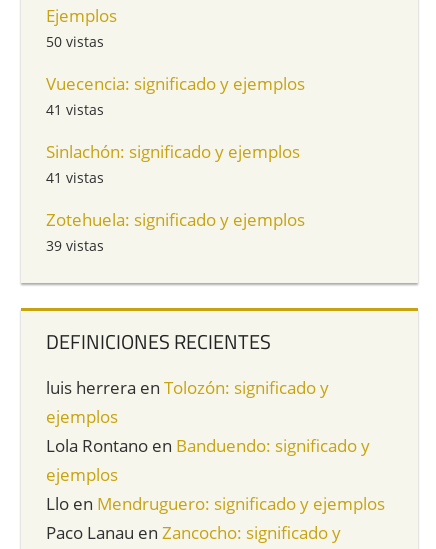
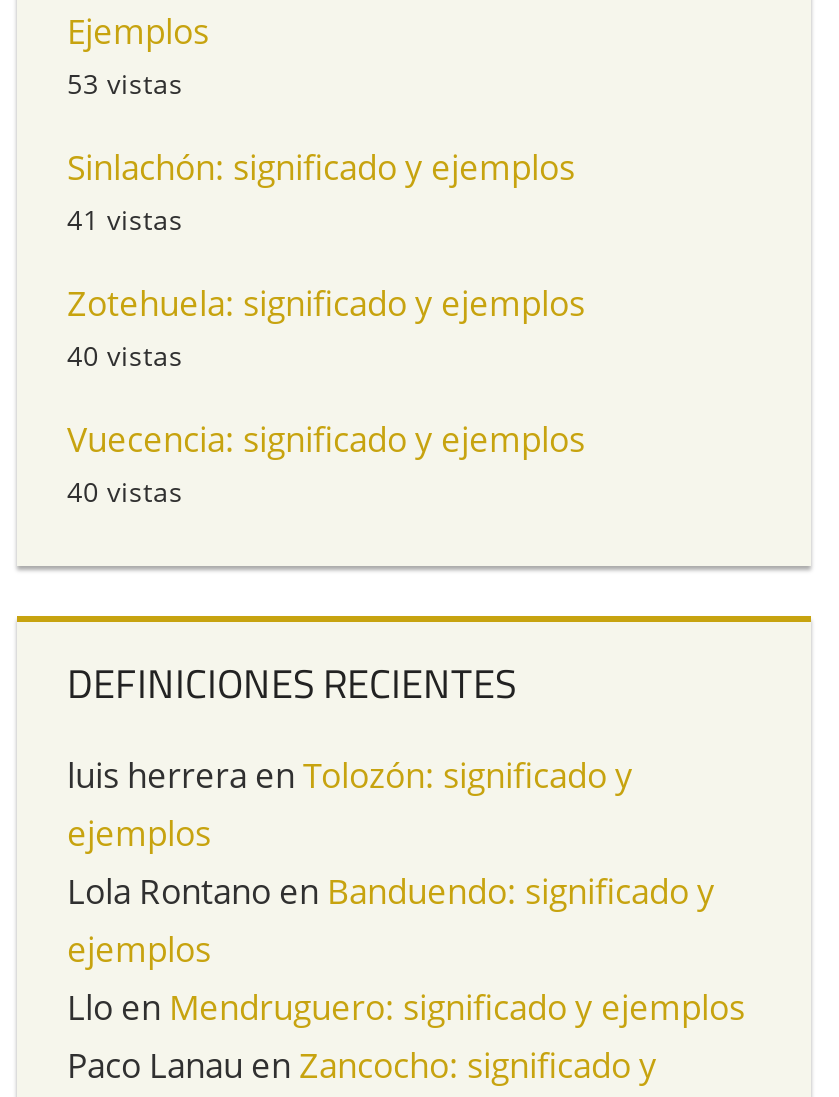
[46,32,104,119] 50 vistas | 41 vistas -> [67,65,183,103] 53 vistas
moved [46,72,305,95] -> [67,417,585,463]: Vuecencia: significado y ejemplos
moved [46,140,305,231] -> [67,145,585,327]: Sinlachón: significado y ejemplos | 41 vistas | Zotehuela: significado y ejemplos
[46,236,104,255] 39 vistas -> [67,337,183,511] 40 vistas | 40 vistas

